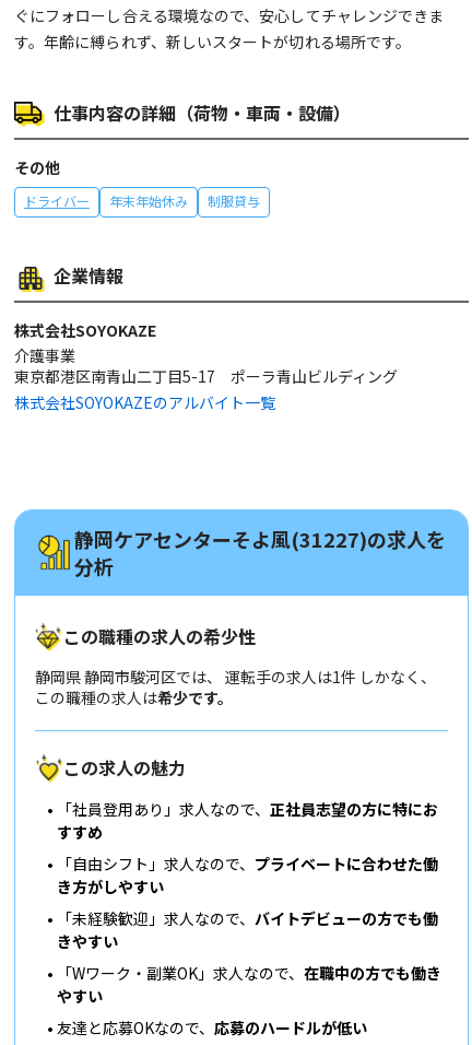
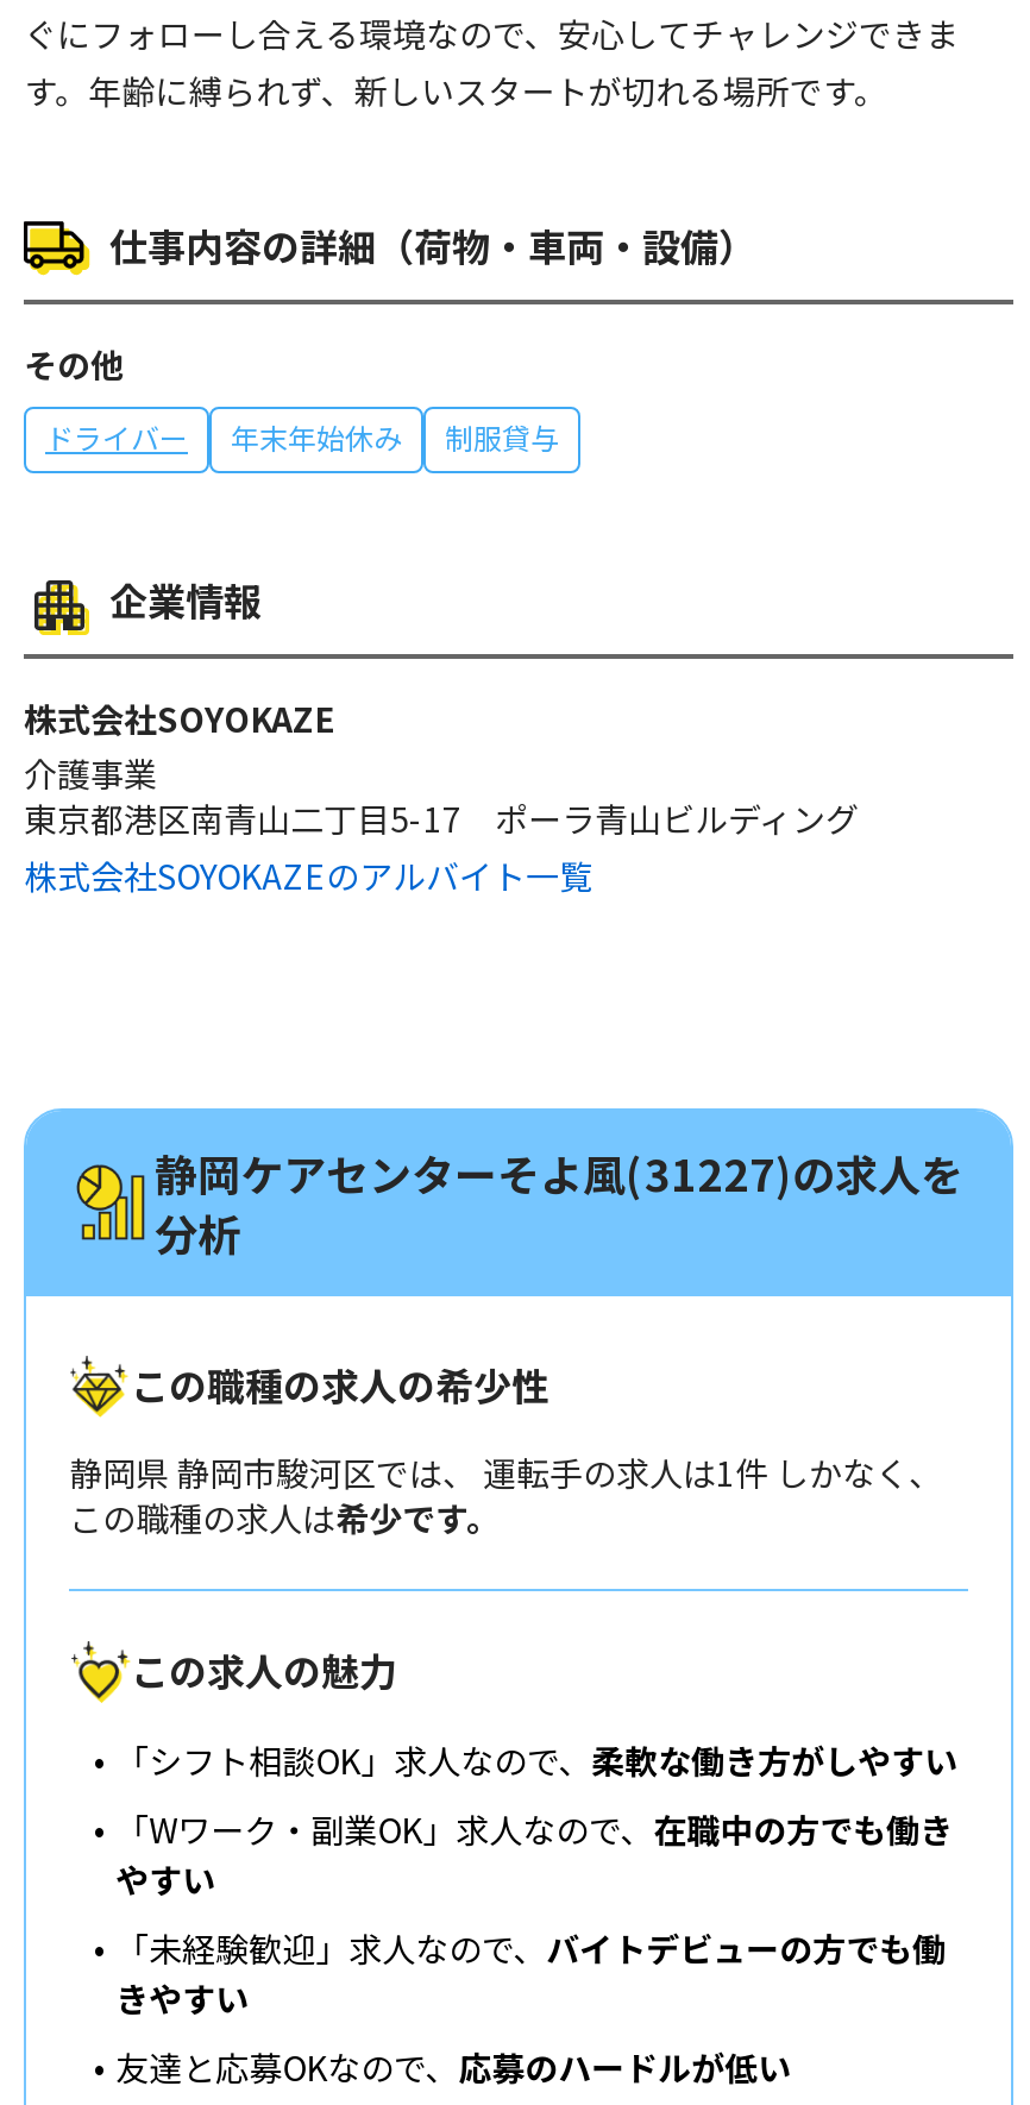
[56,797,438,897] 「社員登用あり」求人なので、正社員志望の方に特にお | すすめ | 「自由シフト」求人なので、プライベートに合わせた働 | き方がしやすい -> [116,1735,958,1783] 「シフト相談OK」求人なので、柔軟な働き方がしやすい
moved [56,961,441,1006] -> [116,1804,953,1902]: 「Wワーク・副業OK」求人なので、在職中の方でも働き | やすい

